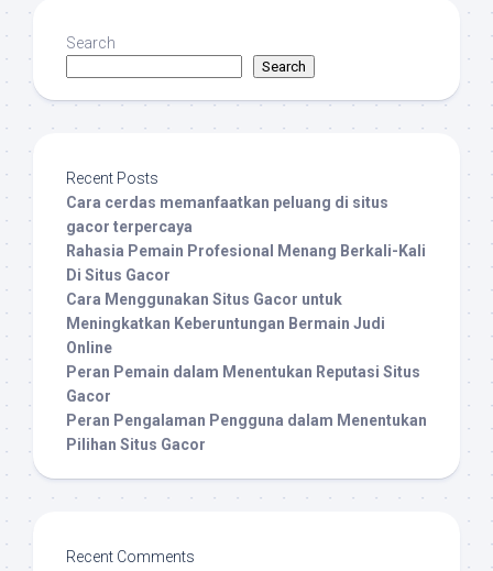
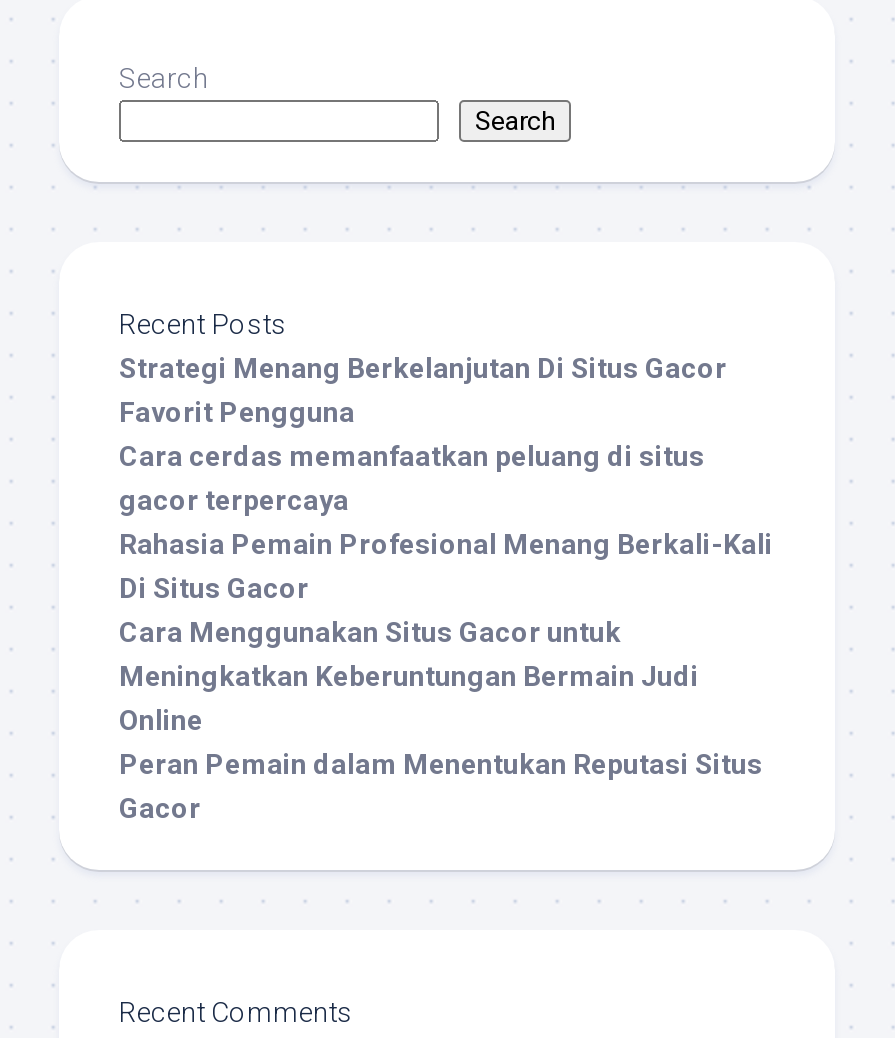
none -> [119,353,727,429] Strategi Menang Berkelanjutan Di Situs Gacor | Favorit Pengguna
moved [66,194,426,405] -> [119,441,773,825]: Cara cerdas memanfaatkan peluang di situs | gacor terpercaya | Rahasia Pemain Profesional Menang Berkali-Kali | ... | Peran Pemain dalam Menentukan Reputasi Situs | Gacor
[66,412,427,454] Peran Pengalaman Pengguna dalam Menentukan | Pilihan Situs Gacor -> none

